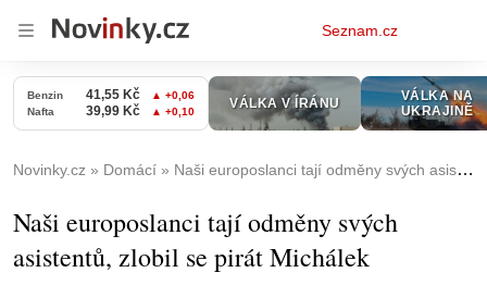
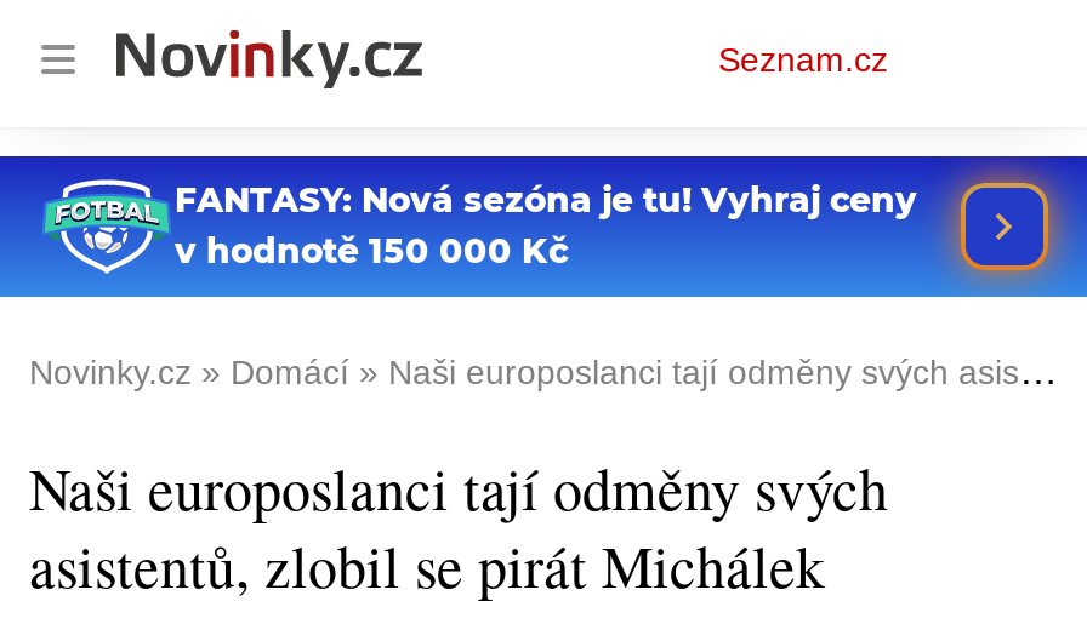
[3,74,484,136] [image] -> [7,154,1080,299] [image]

